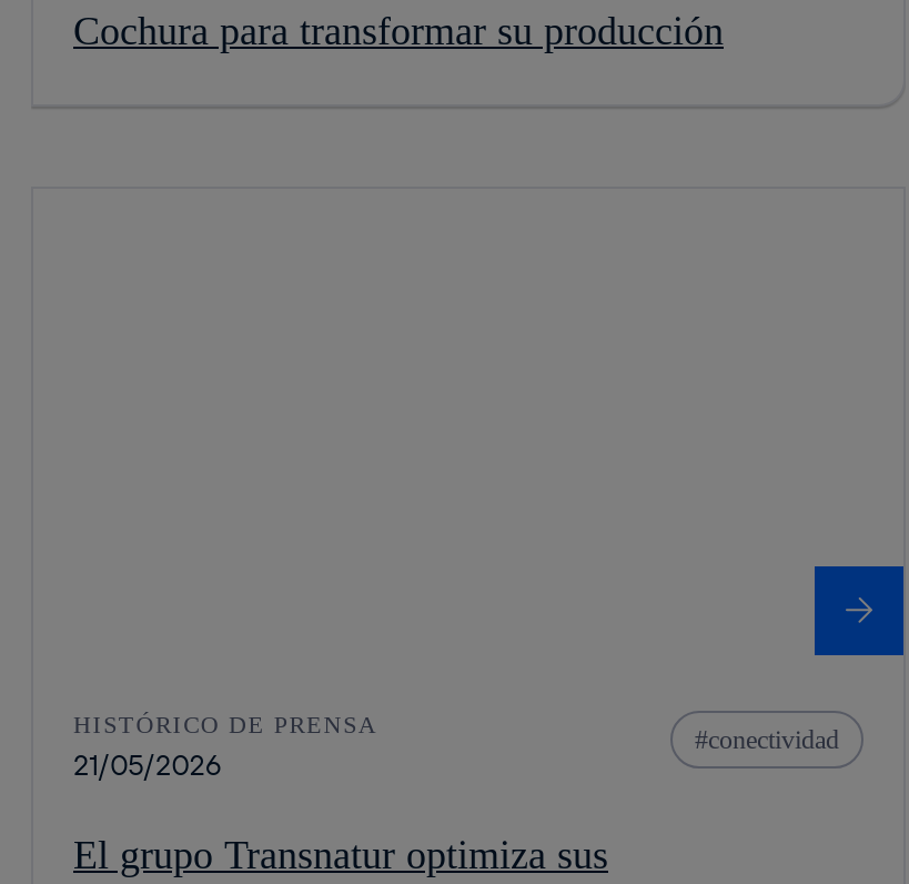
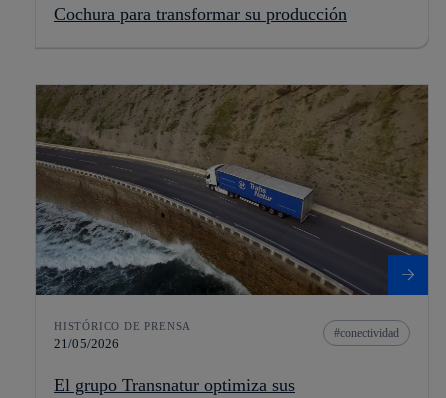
none -> [35,84,429,296] [image]

